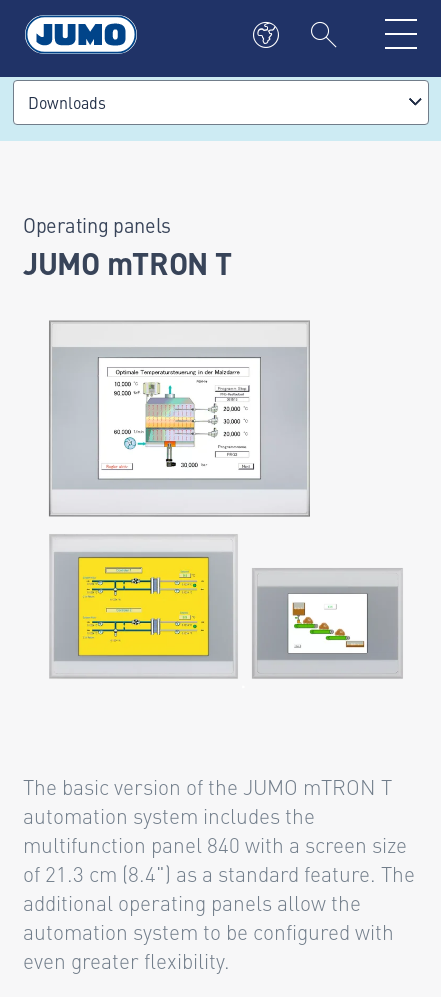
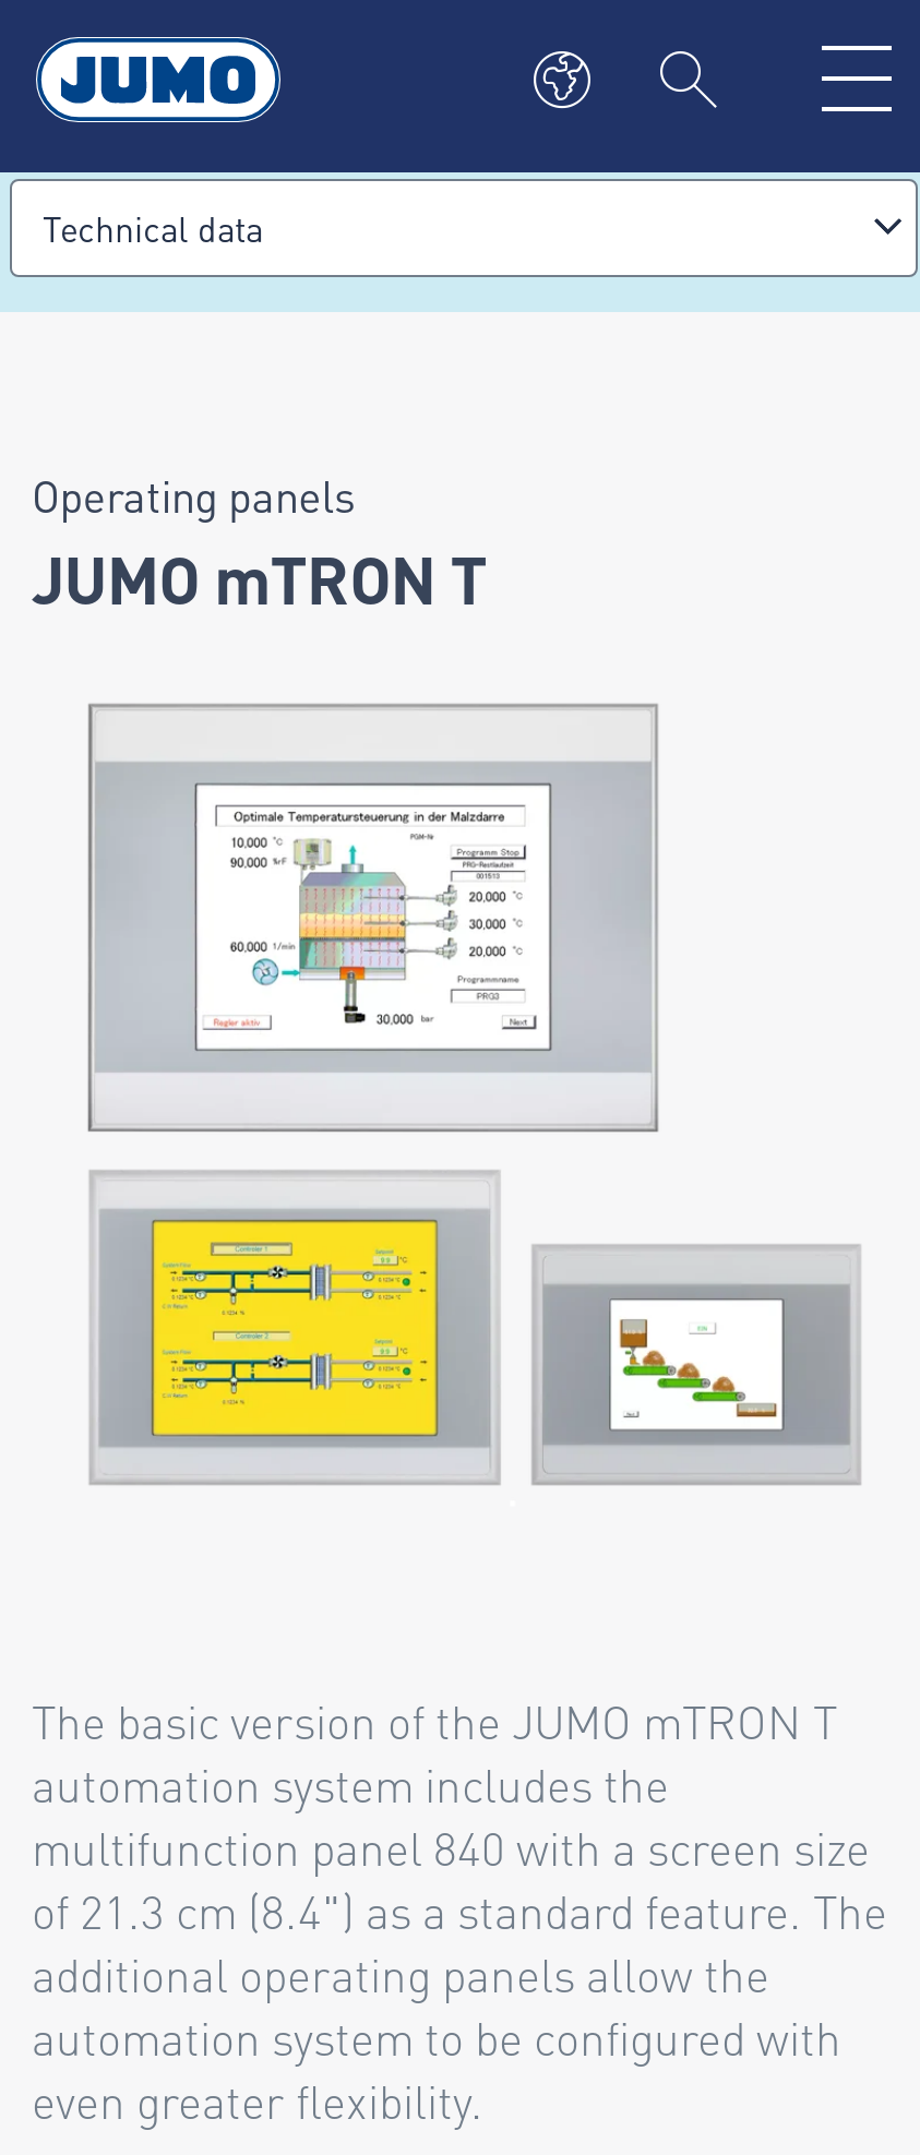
[28,91,106,113] Downloads -> [43,203,263,251] Technical data

